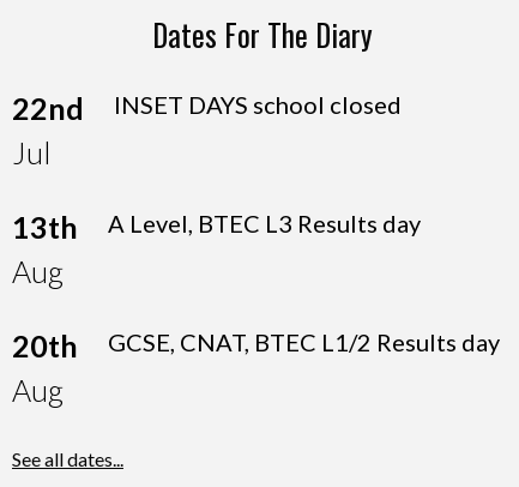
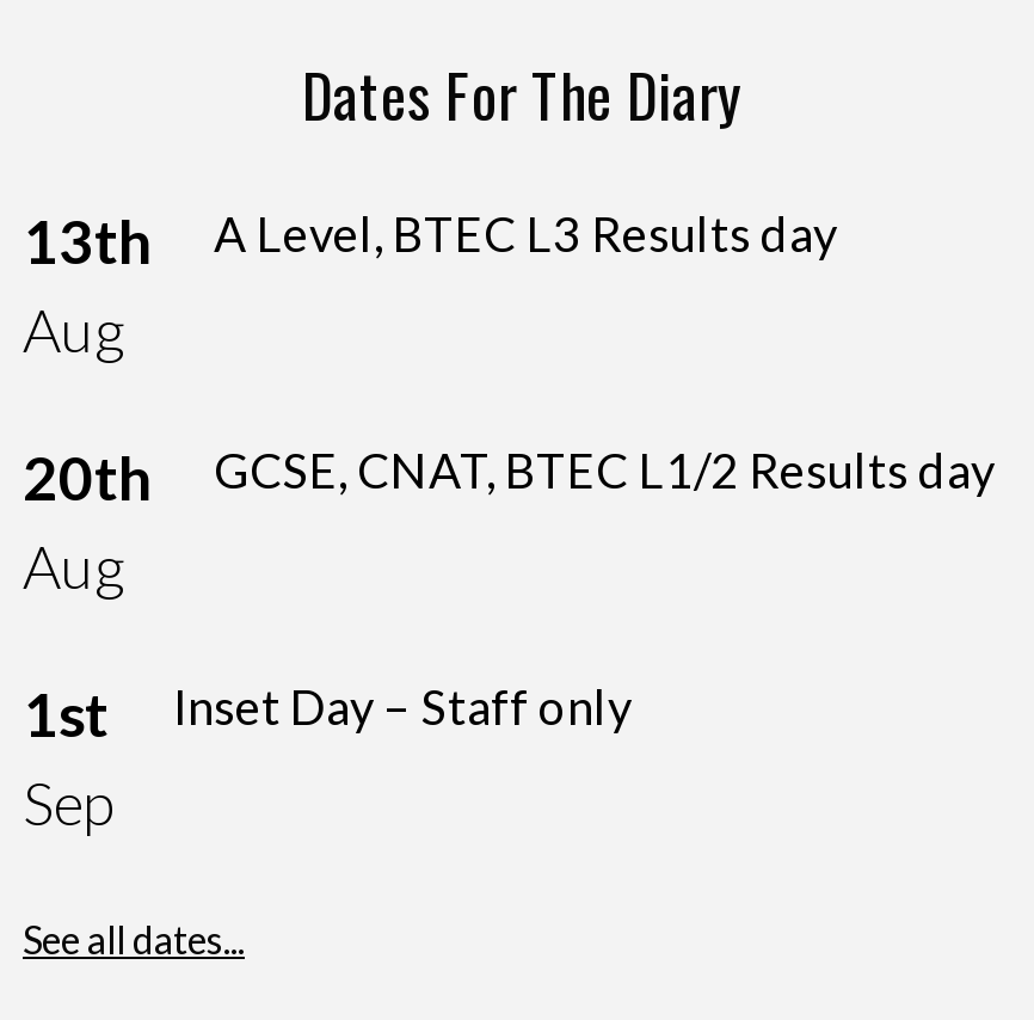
[12,90,84,170] 22nd | Jul -> none
[114,90,402,119] INSET DAYS school closed -> none
moved [12,208,500,408] -> [23,204,995,600]: 13th | Aug | A Level, BTEC L3 Results day | 20th | Aug | GCSE, CNAT, BTEC L1/2 Results day
none -> [23,677,113,837] 1st | Sep
none -> [173,677,632,734] Inset Day – Staff only

